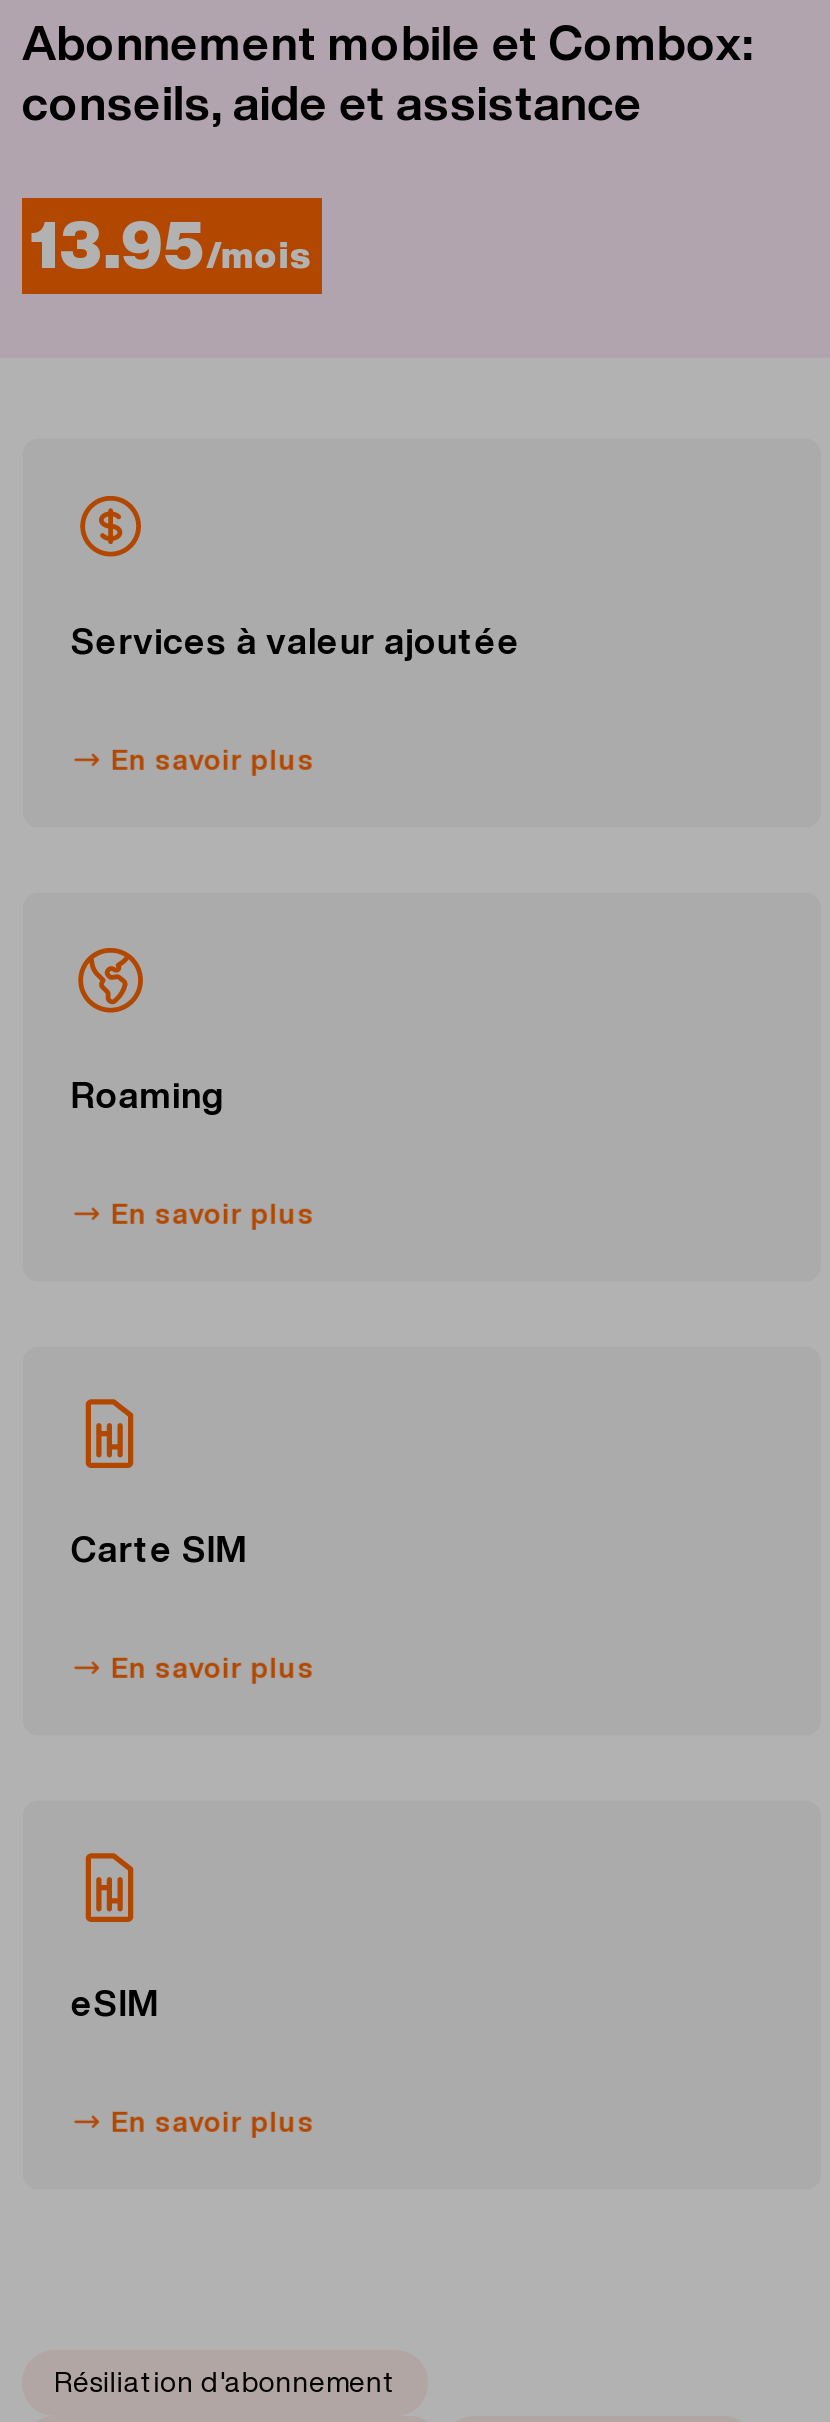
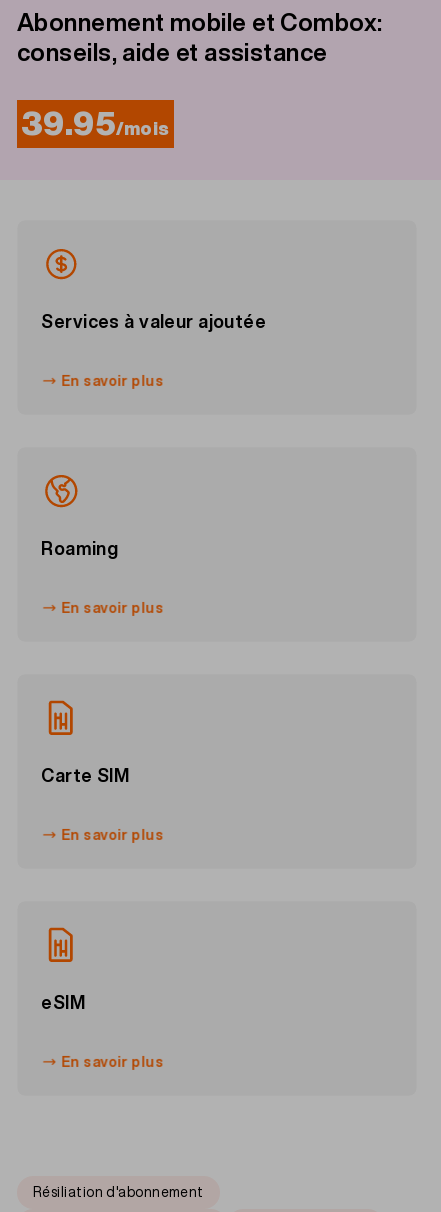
[30,202,313,290] 13.95/mois -> [21,102,169,146] 39.95/mois

